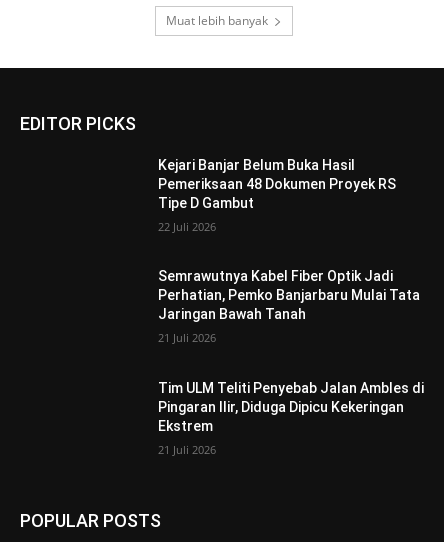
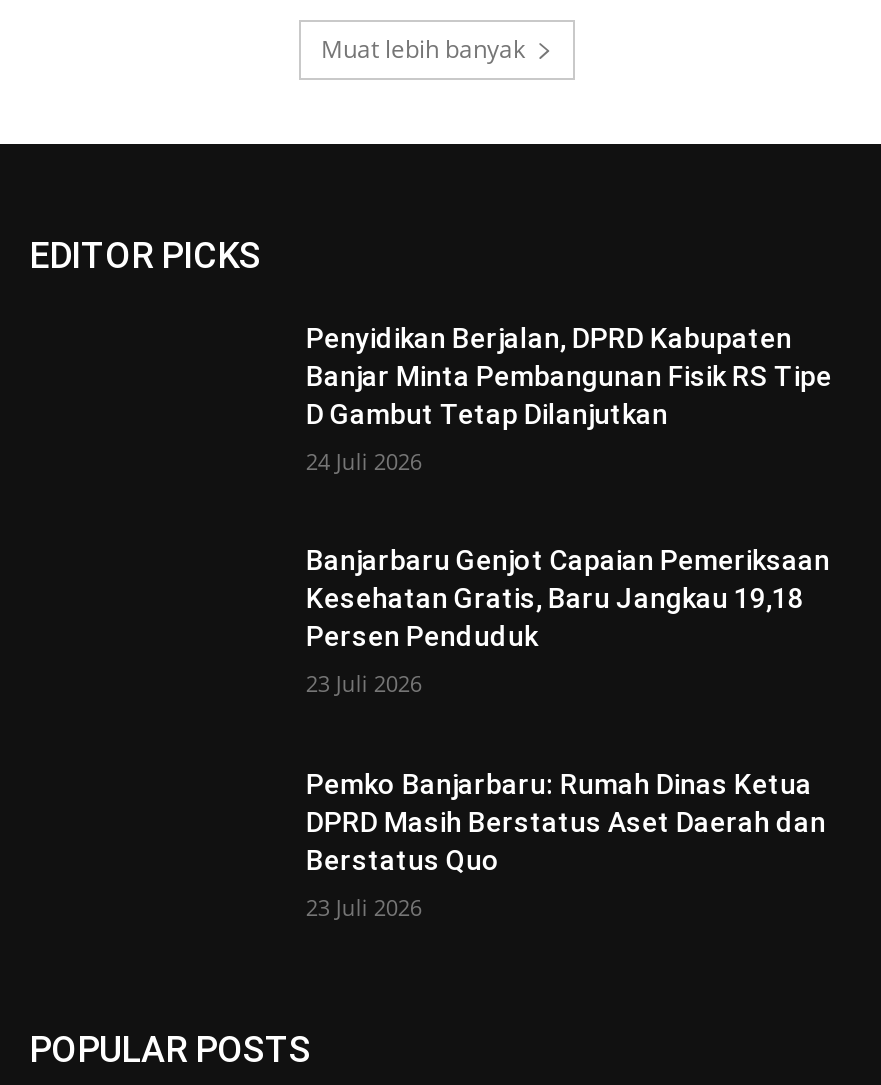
[158,157,396,211] Kejari Banjar Belum Buka Hasil | Pemeriksaan 48 Dokumen Proyek RS | Tipe D Gambut -> [306,322,832,430] Penyidikan Berjalan, DPRD Kabupaten | Banjar Minta Pembangunan Fisik RS Tipe | D Gambut Tetap Dilanjutkan
[158,219,216,234] 22 Juli 2026 -> [306,446,422,476] 24 Juli 2026
[158,268,420,322] Semrawutnya Kabel Fiber Optik Jadi | Perhatian, Pemko Banjarbaru Mulai Tata | Jaringan Bawah Tanah -> [306,545,830,653] Banjarbaru Genjot Capaian Pemeriksaan | Kesehatan Gratis, Baru Jangkau 19,18 | Persen Penduduk
[158,330,216,345] 21 Juli 2026 -> [306,669,422,699] 23 Juli 2026
[158,380,424,434] Tim ULM Teliti Penyebab Jalan Ambles di | Pingaran Ilir, Diduga Dipicu Kekeringan | Ekstrem -> [306,768,826,876] Pemko Banjarbaru: Rumah Dinas Ketua | DPRD Masih Berstatus Aset Daerah dan | Berstatus Quo
[158,442,216,457] 21 Juli 2026 -> [306,892,422,922] 23 Juli 2026

